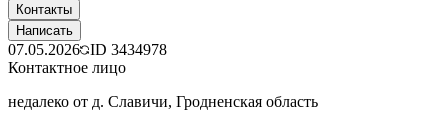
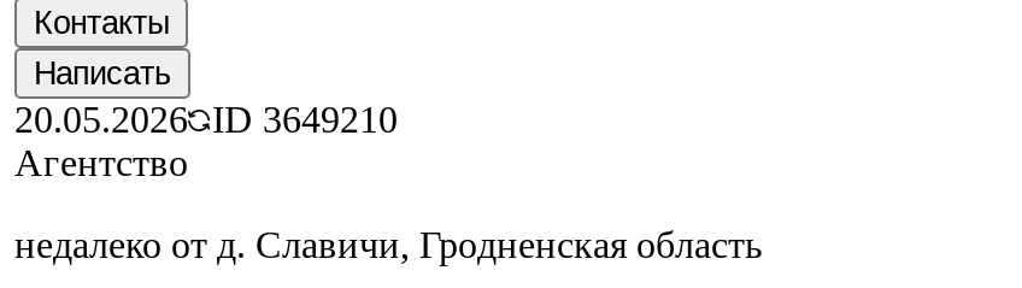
[8,41,167,76] 07.05.2026 ID 3434978 | Контактное лицо -> [14,100,398,184] 20.05.2026 ID 3649210 | Агентство

